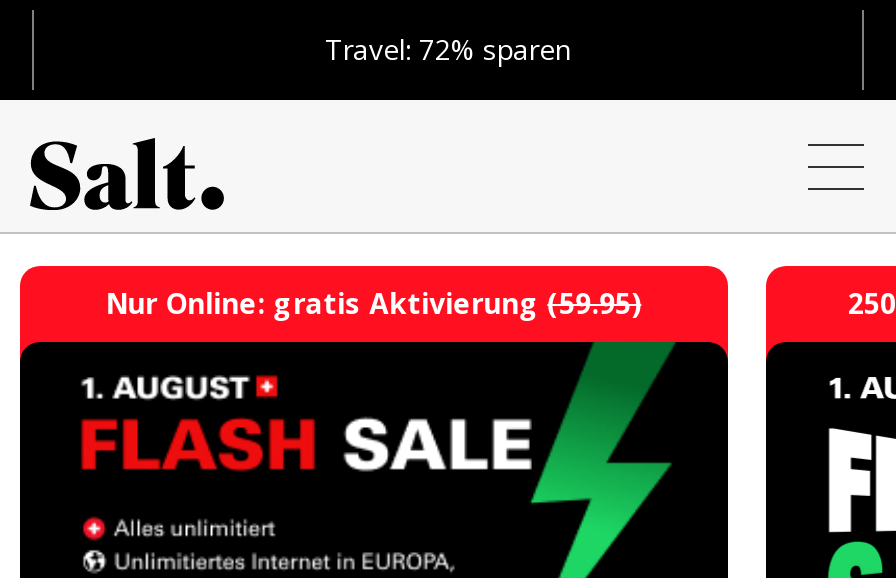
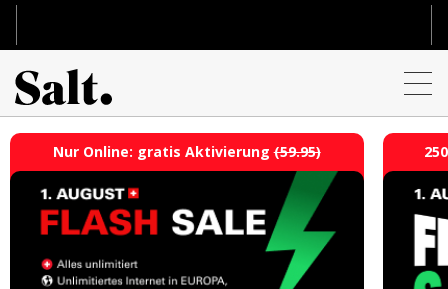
[325,30,571,68] Travel: 72% sparen -> none

